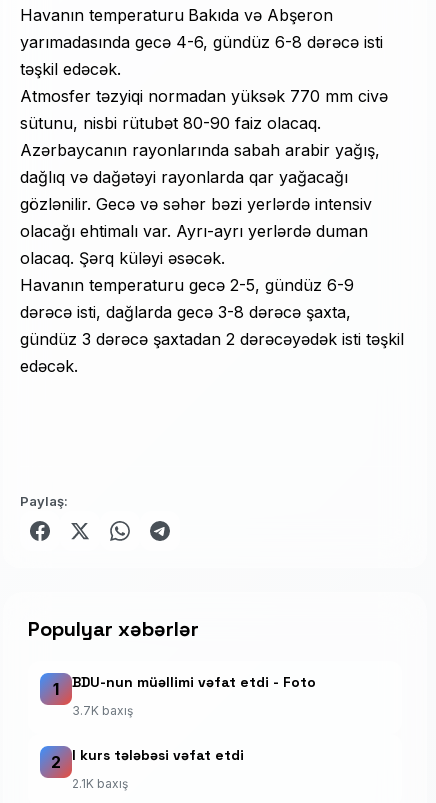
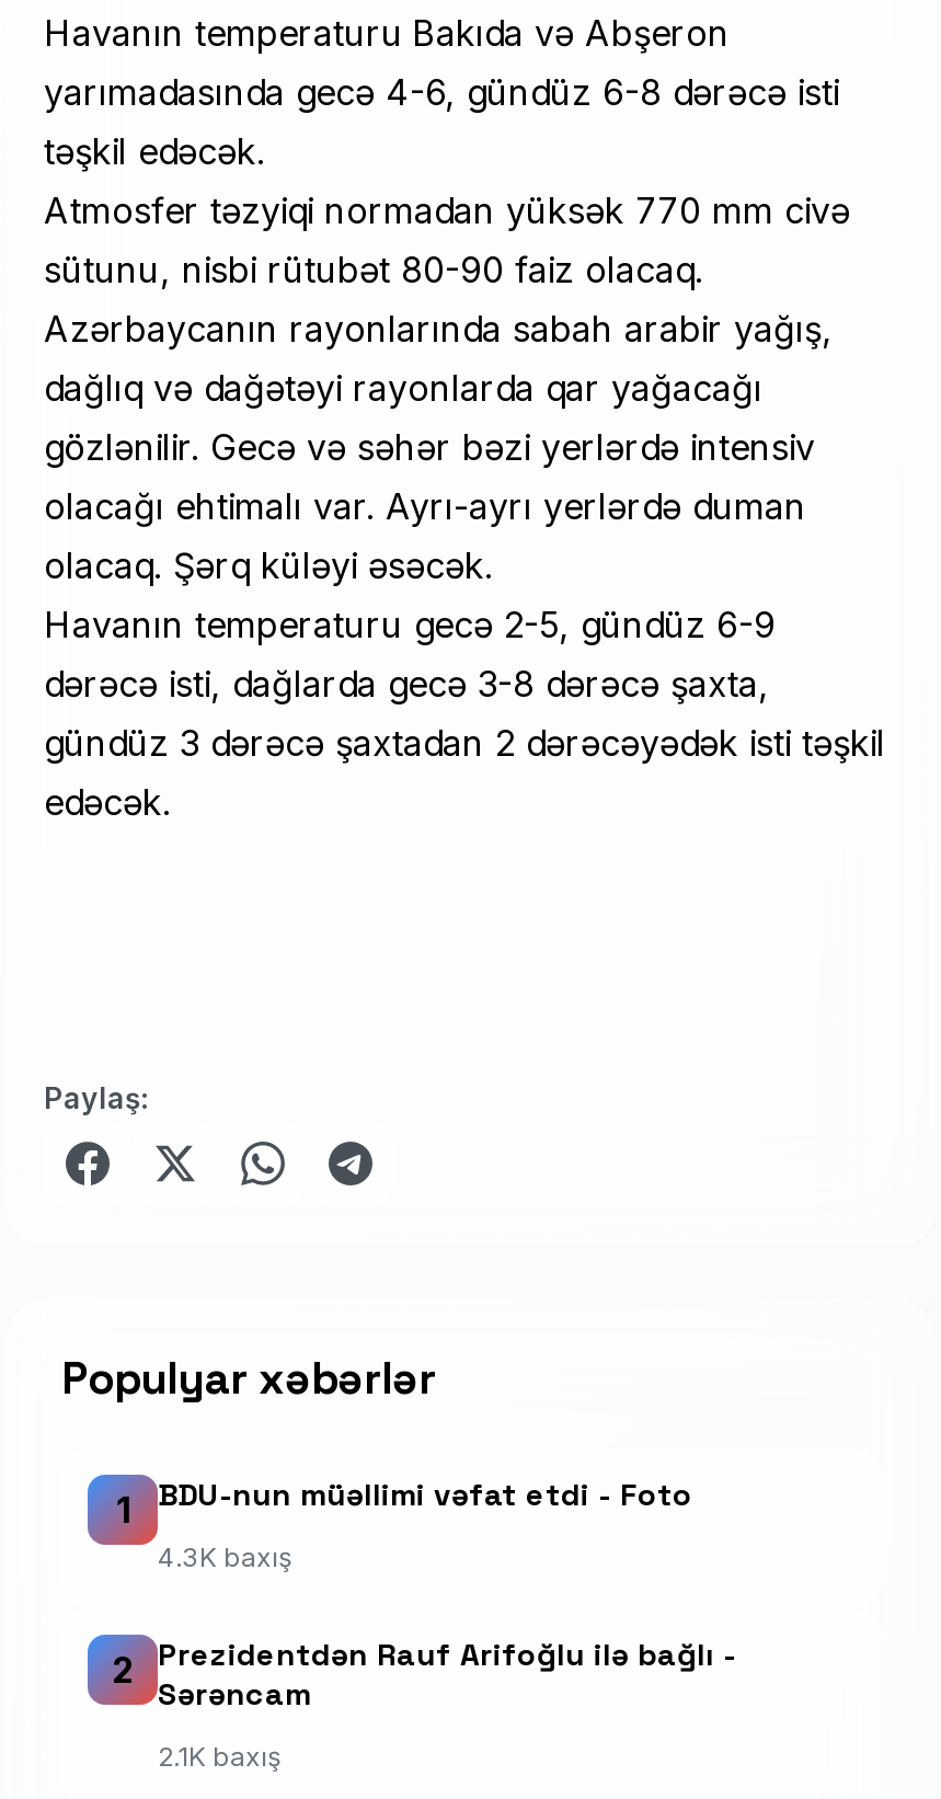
[72,703,133,718] 3.7K baxış -> [158,1540,291,1573] 4.3K baxış
[72,746,244,764] I kurs tələbəsi vəfat etdi -> [158,1635,736,1714] Prezidentdən Rauf Arifoğlu ilə bağlı - | Sərəncam

